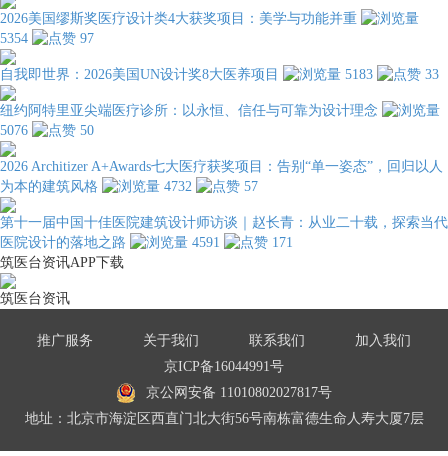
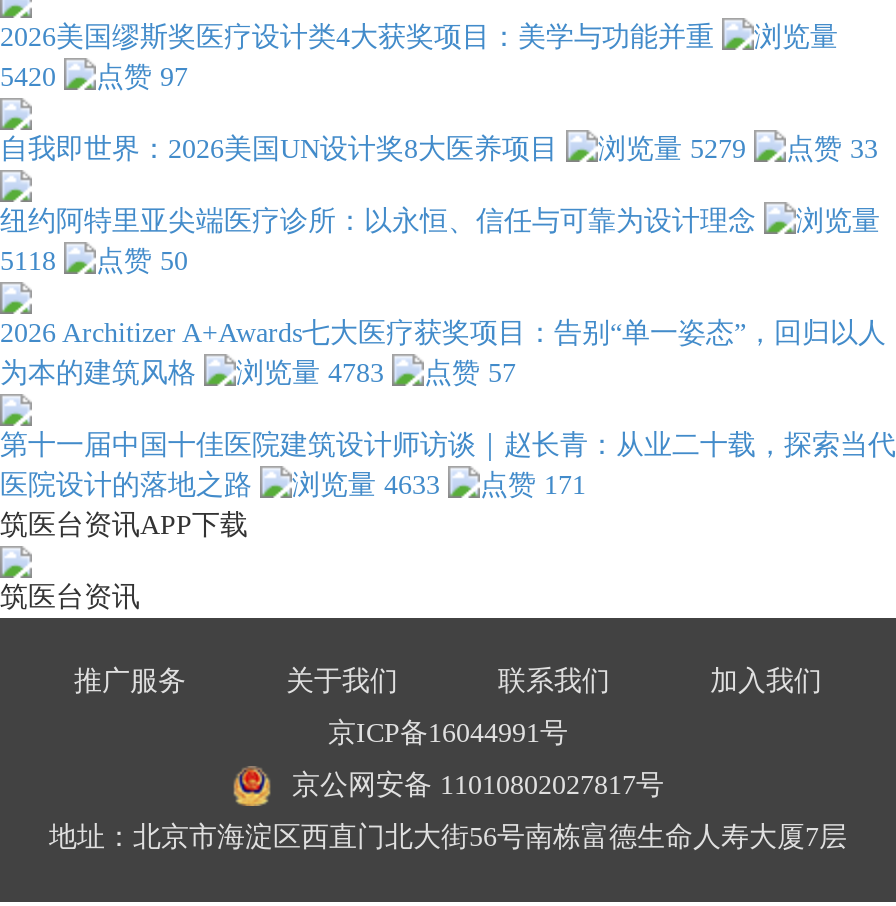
[0,31,28,46] 5354 -> [0,61,56,91] 5420
[345,67,373,82] 5183 -> [690,133,746,163] 5279
[0,123,28,138] 5076 -> [0,245,56,275] 5118
[164,179,192,194] 4732 -> [328,357,384,387] 4783
[192,235,220,250] 4591 -> [384,469,440,499] 4633

